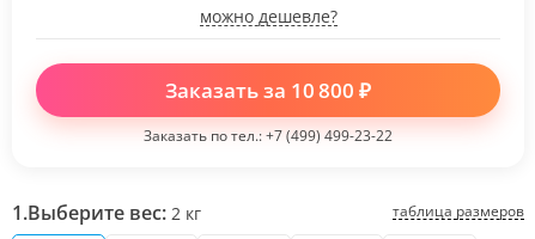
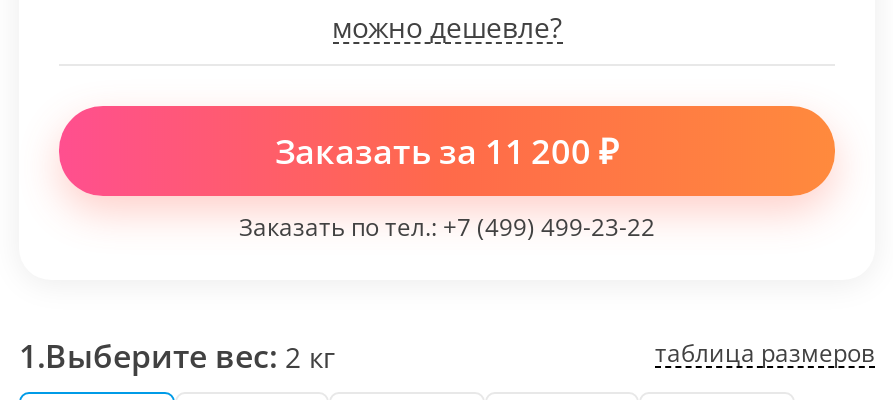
[165,76,371,103] Заказать за 10 800 ₽ -> [275,127,619,173] Заказать за 11 200 ₽

